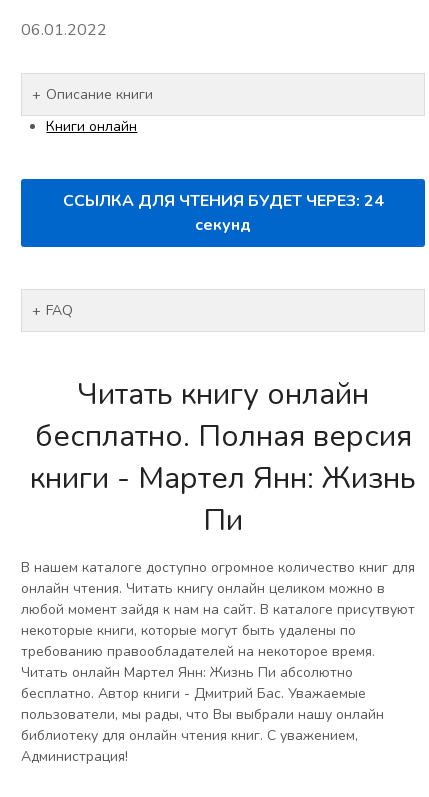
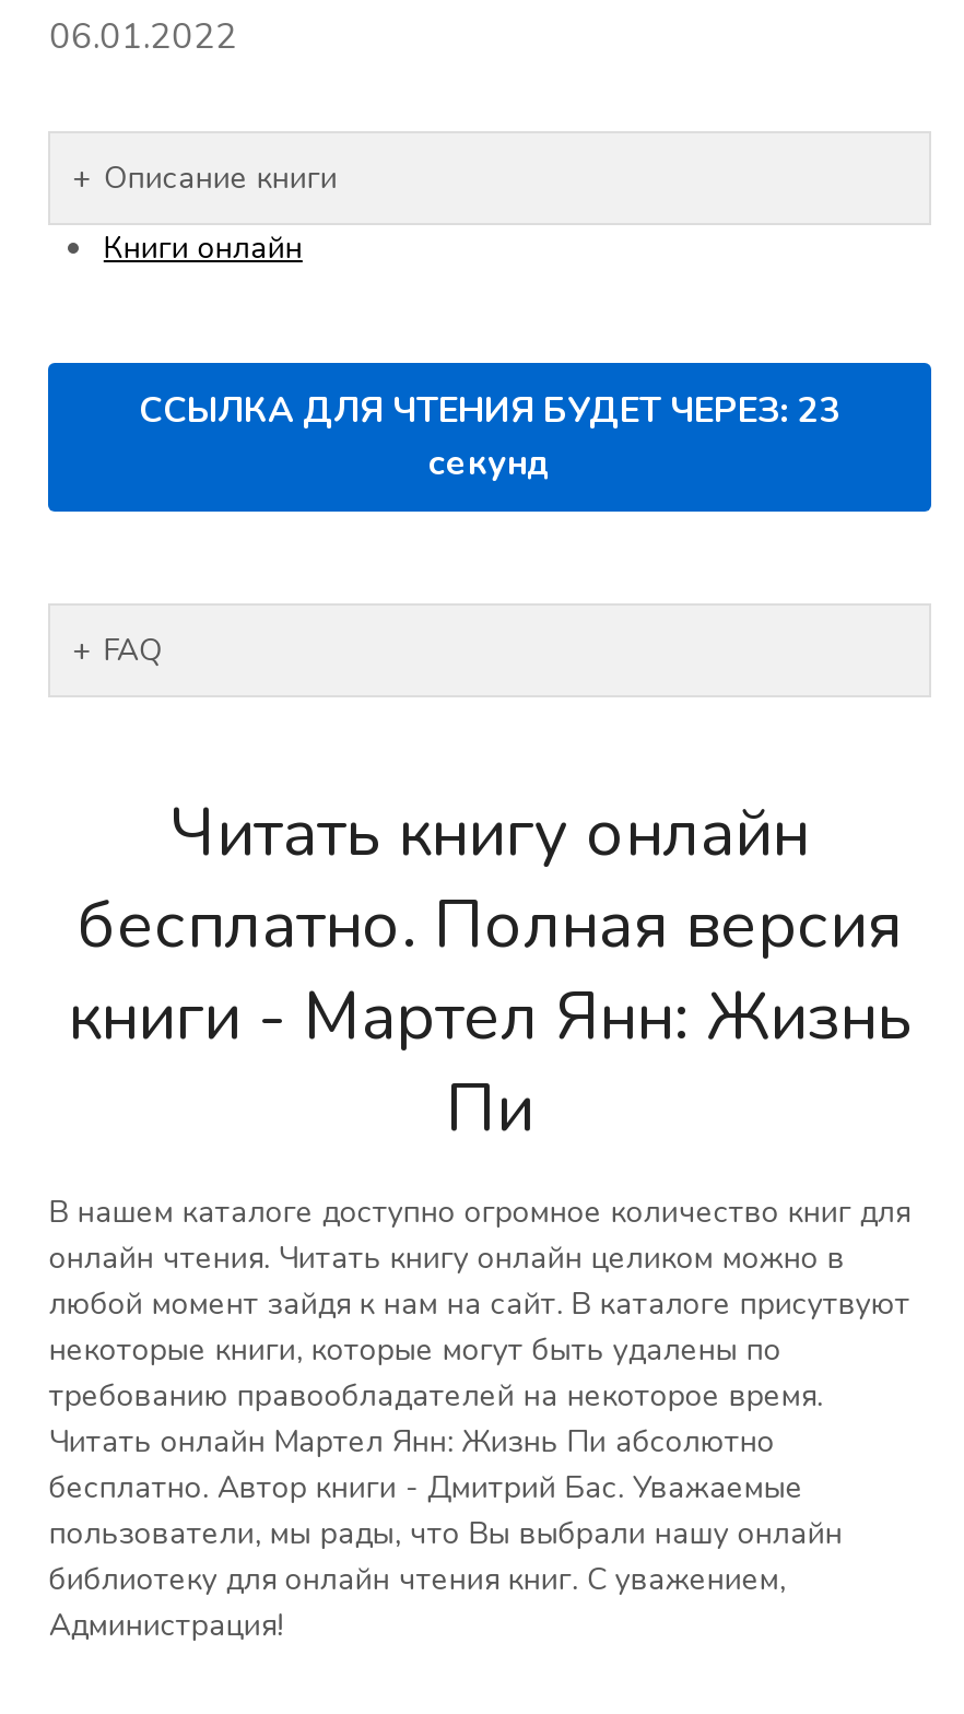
[62,190,383,212] ССЫЛКА ДЛЯ ЧТЕНИЯ БУДЕТ ЧЕРЕЗ: 24 -> [139,387,840,435] ССЫЛКА ДЛЯ ЧТЕНИЯ БУДЕТ ЧЕРЕЗ: 23

